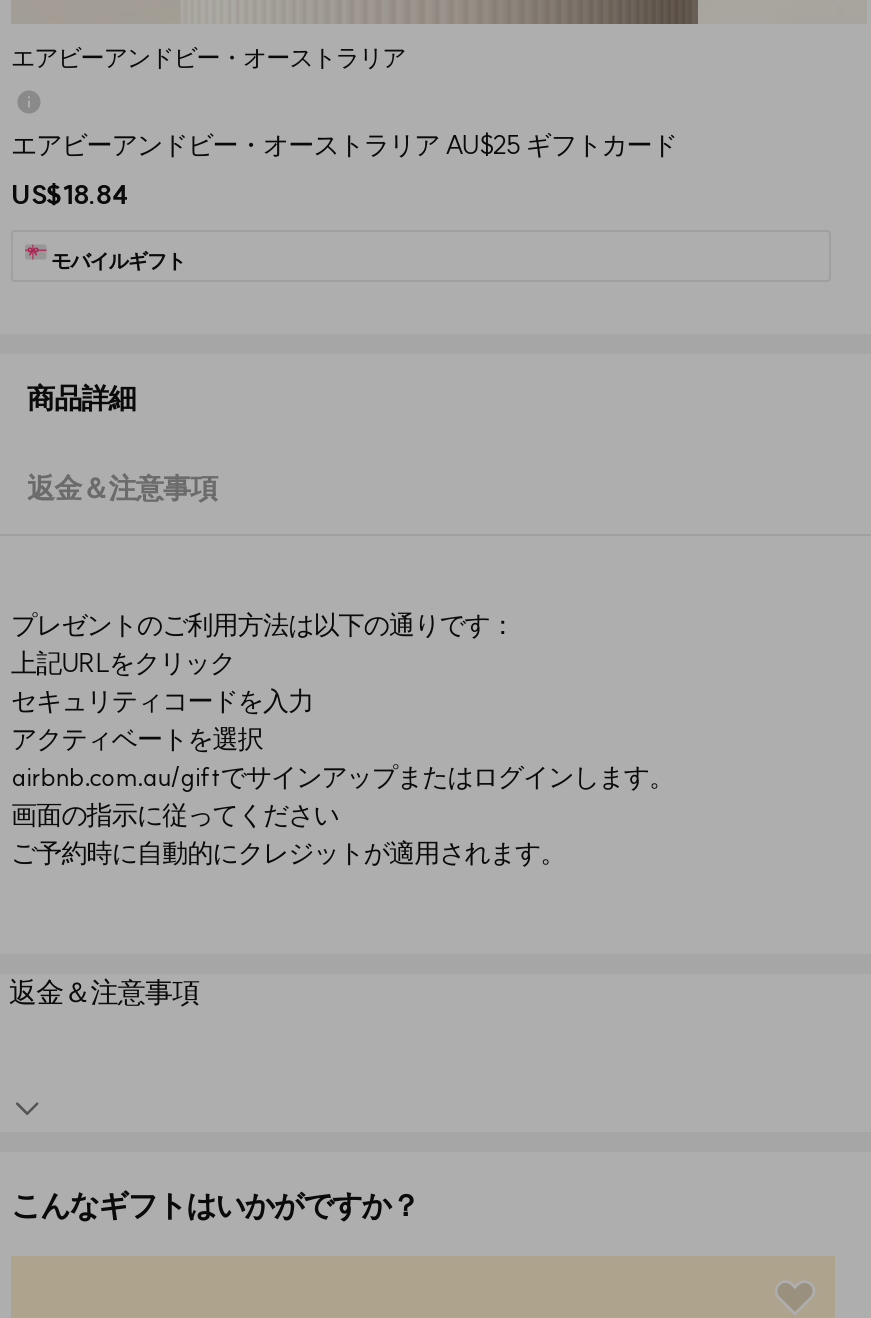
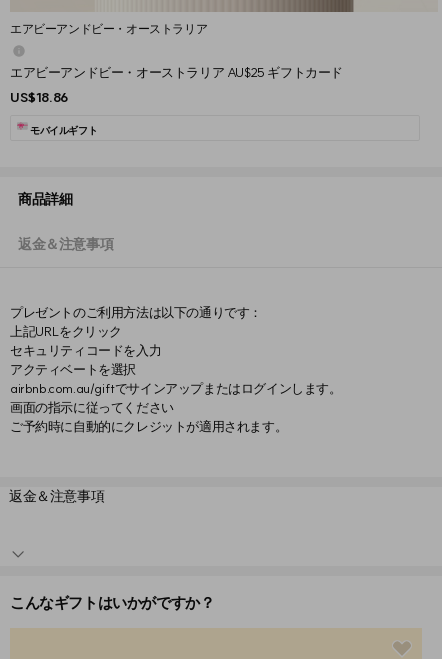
[11,178,127,210] US$18.84 -> [10,89,68,105] US$18.86

